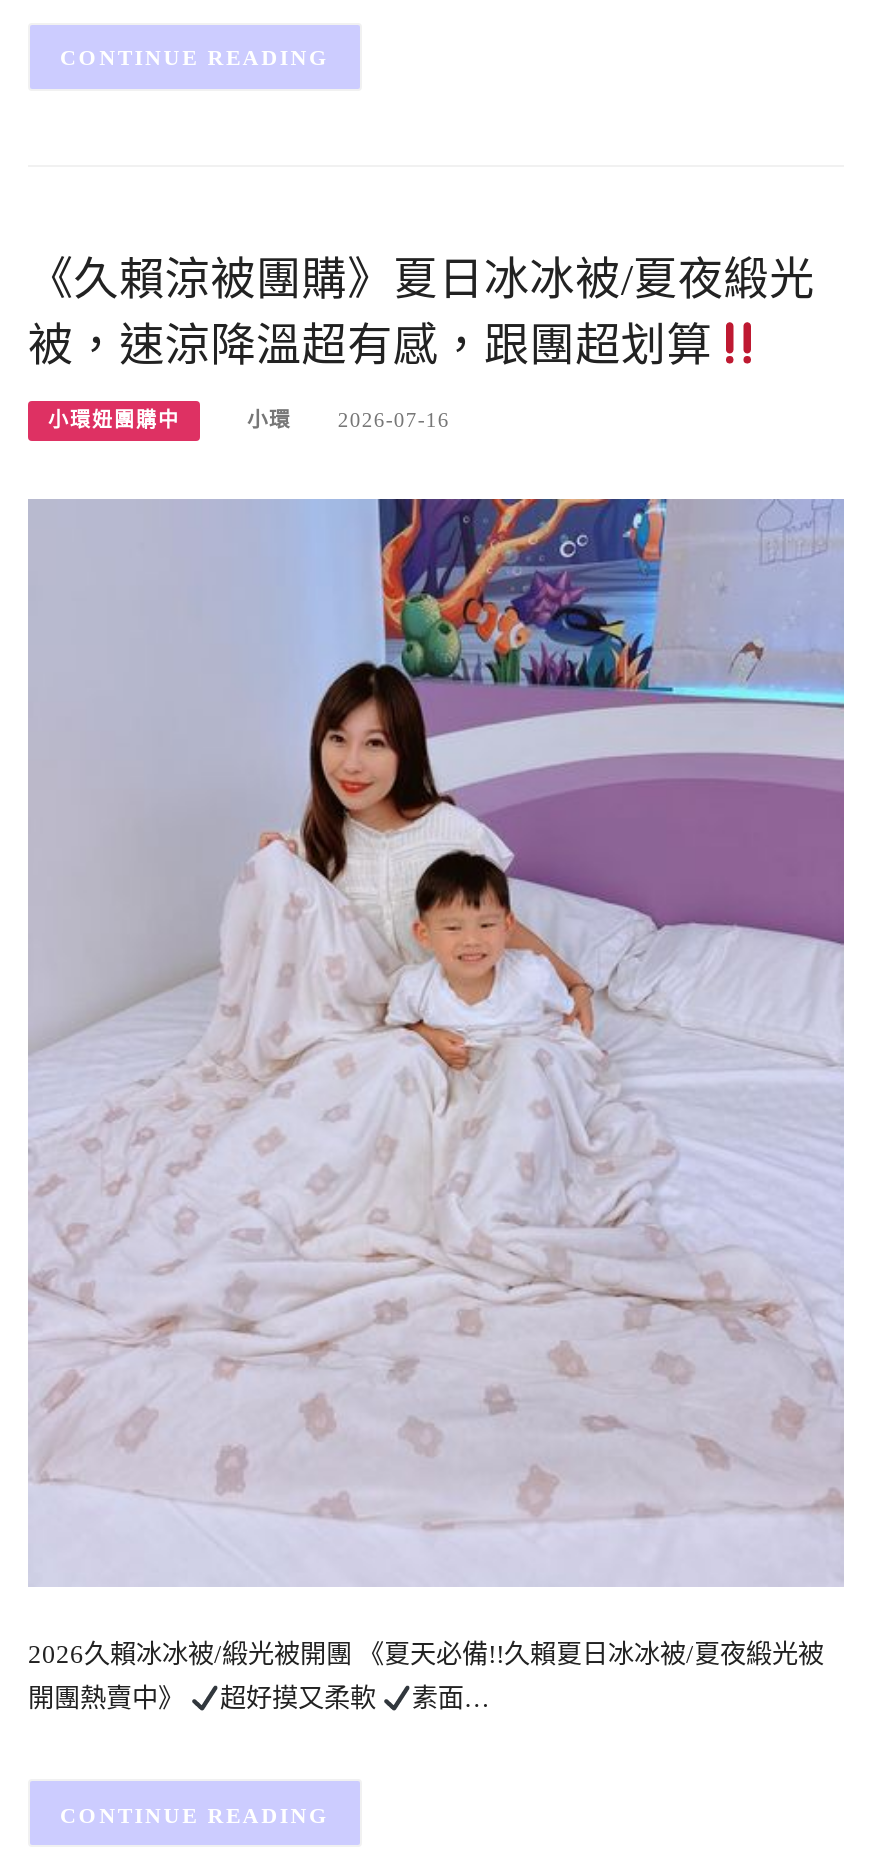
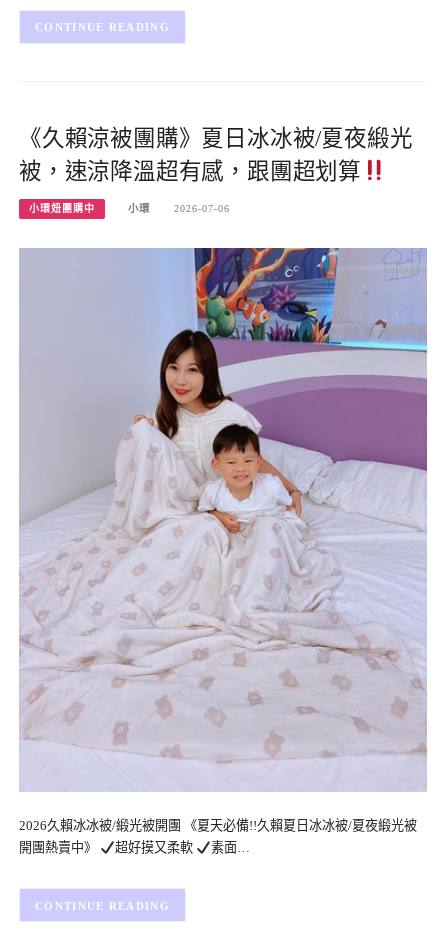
[338,409,450,431] 2026-07-16 -> [174,203,230,214] 2026-07-06

